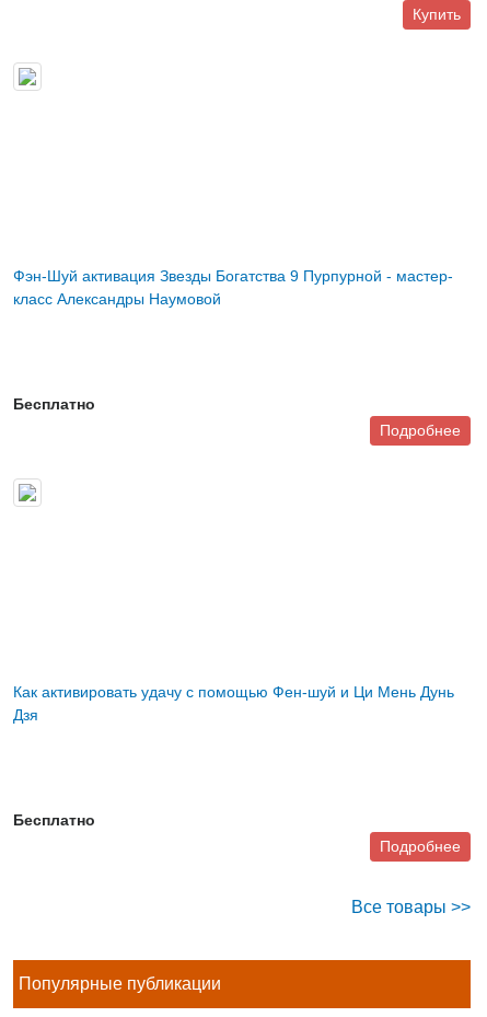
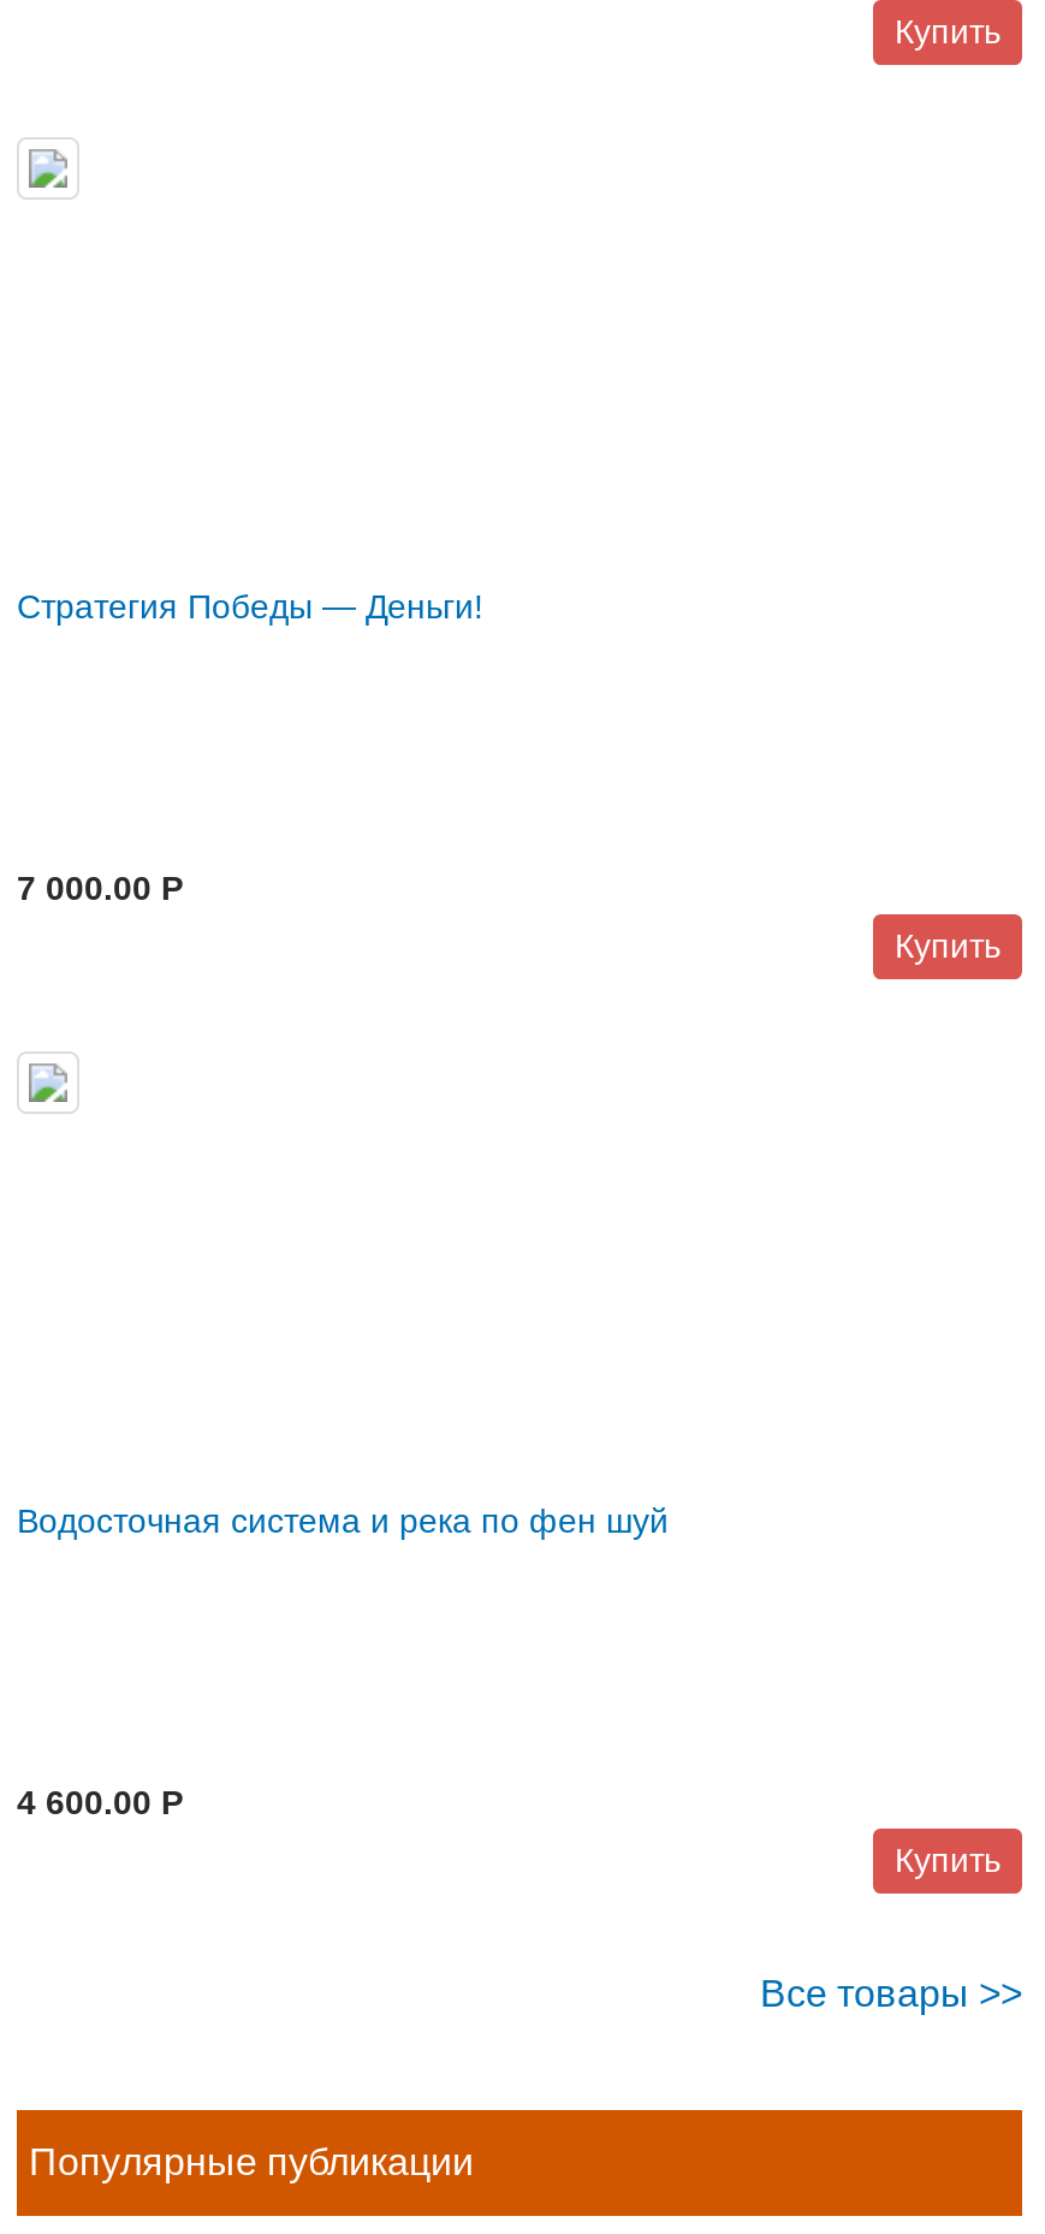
[13,267,453,308] Фэн-Шуй активация Звезды Богатства 9 Пурпурной - мастер- | класс Александры Наумовой -> [17,587,483,626] Стратегия Победы — Деньги!
[13,395,95,413] Бесплатно -> [17,869,183,907] 7 000.00 P
[380,422,461,439] Подробнее -> [895,927,1001,965] Купить
[13,683,454,724] Как активировать удачу с помощью Фен-шуй и Ци Мень Дунь | Дзя -> [17,1502,669,1540] Водосточная система и река по фен шуй
[13,811,95,829] Бесплатно -> [17,1783,183,1822] 4 600.00 P
[380,838,461,855] Подробнее -> [895,1841,1001,1879] Купить

